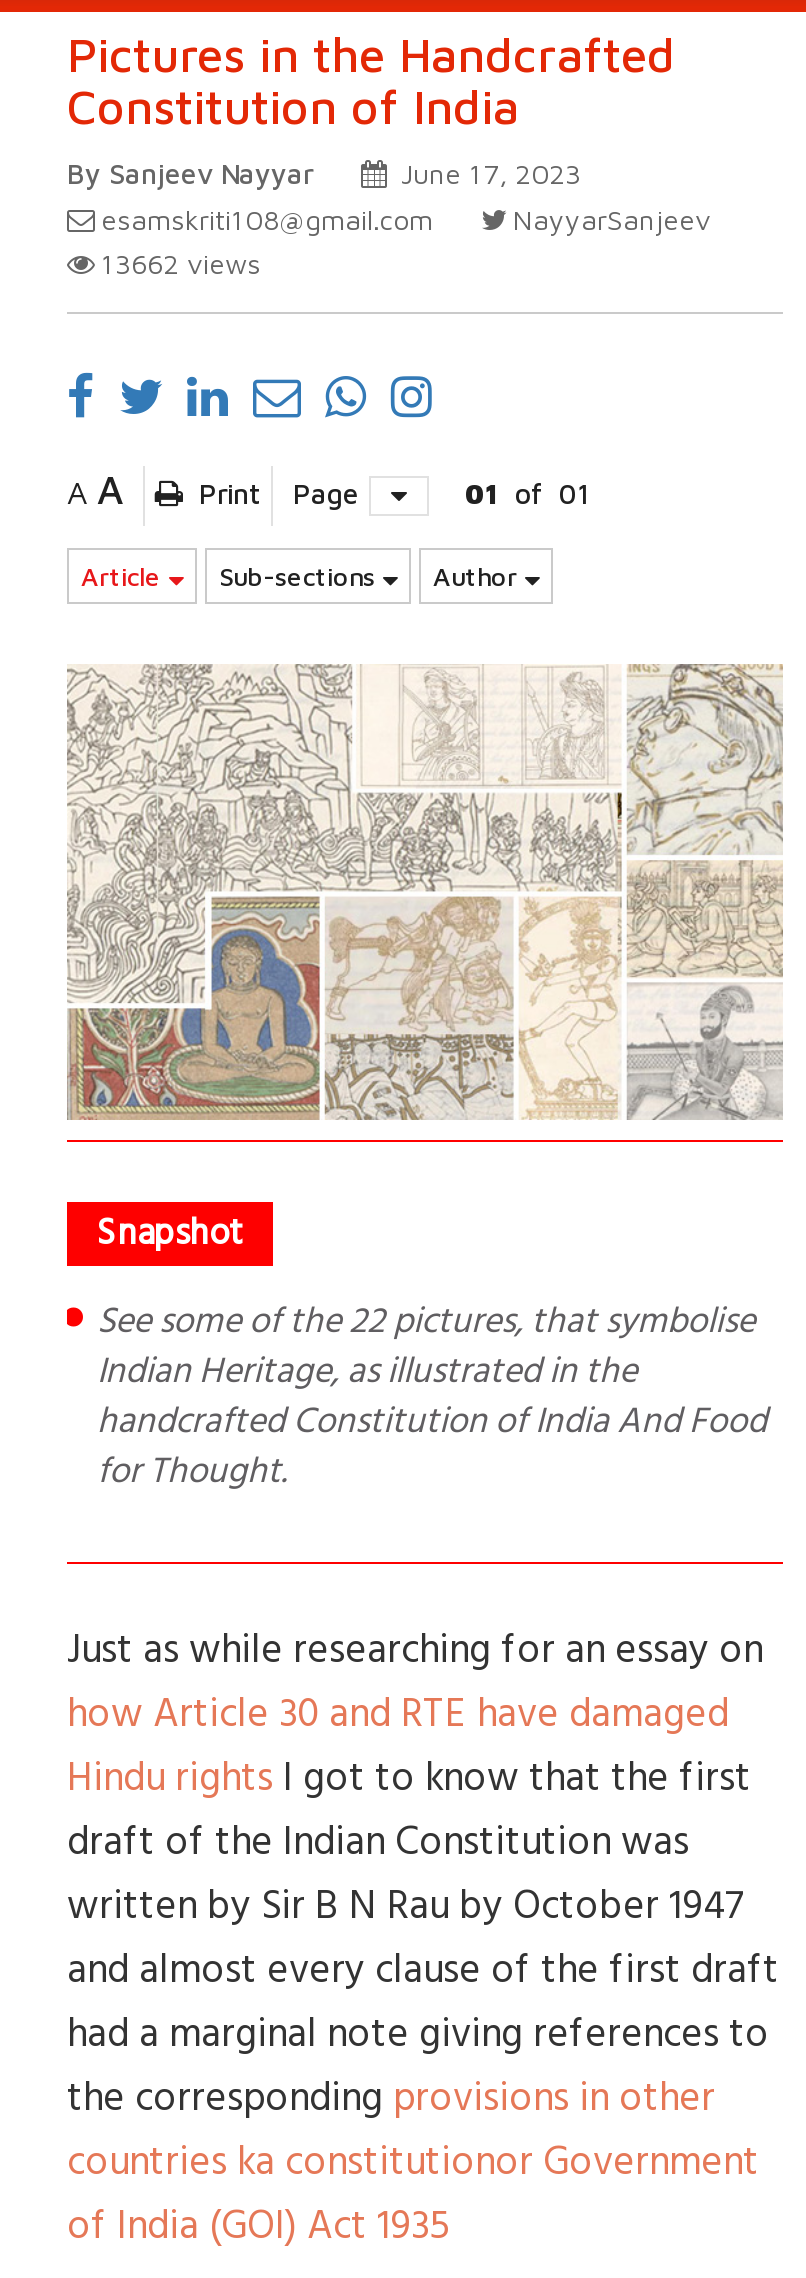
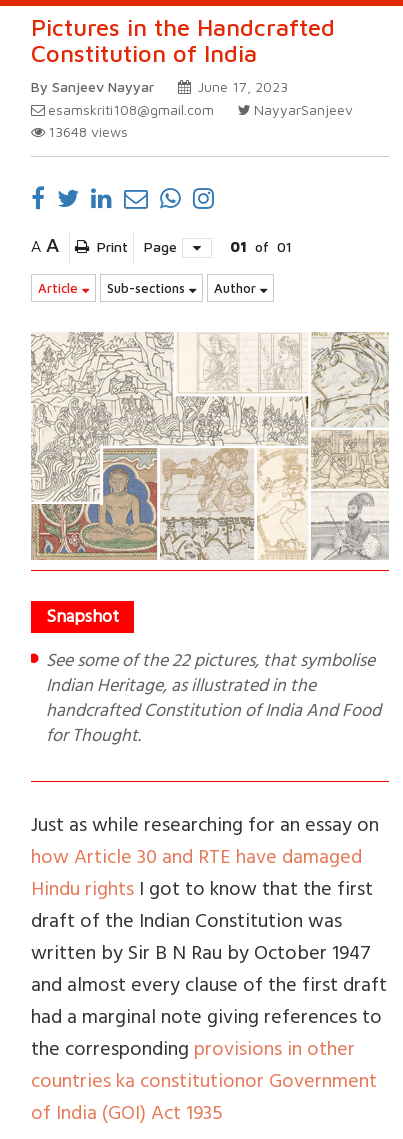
[101,246,261,280] 13662 views -> [48,123,128,140] 13648 views

